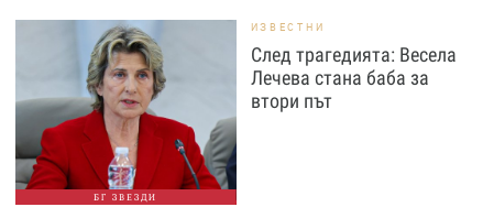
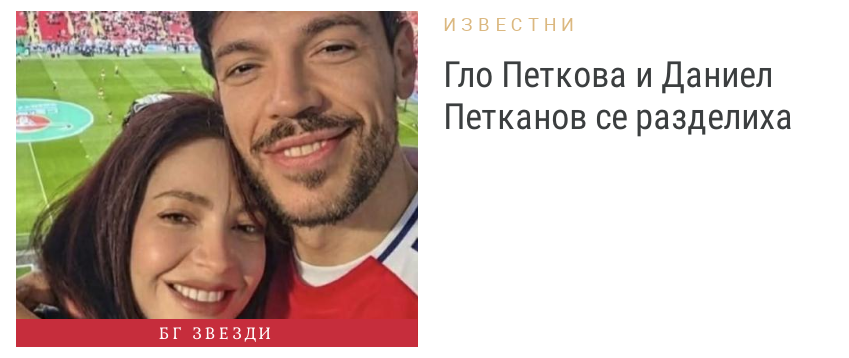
[15,20,456,190] [image] | След трагедията: Весела | Лечева стана баба за | втори път -> [14,9,793,321] [image] | Гло Петкова и Даниел | Петканов се разделиха

